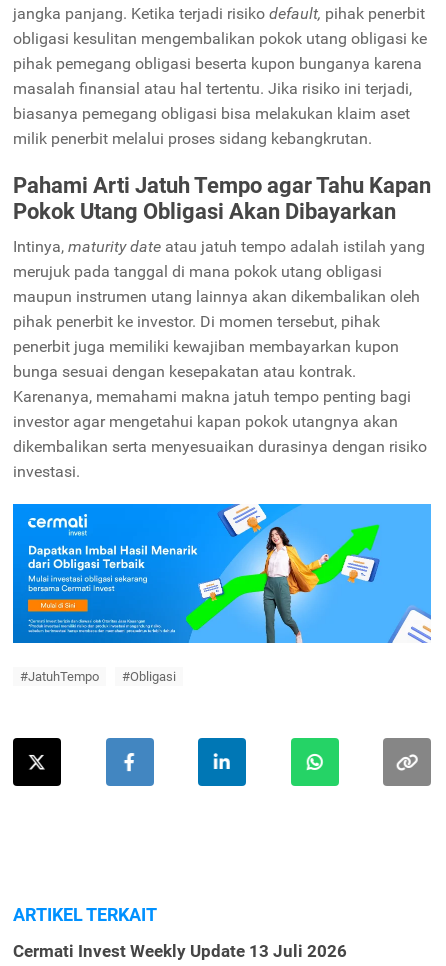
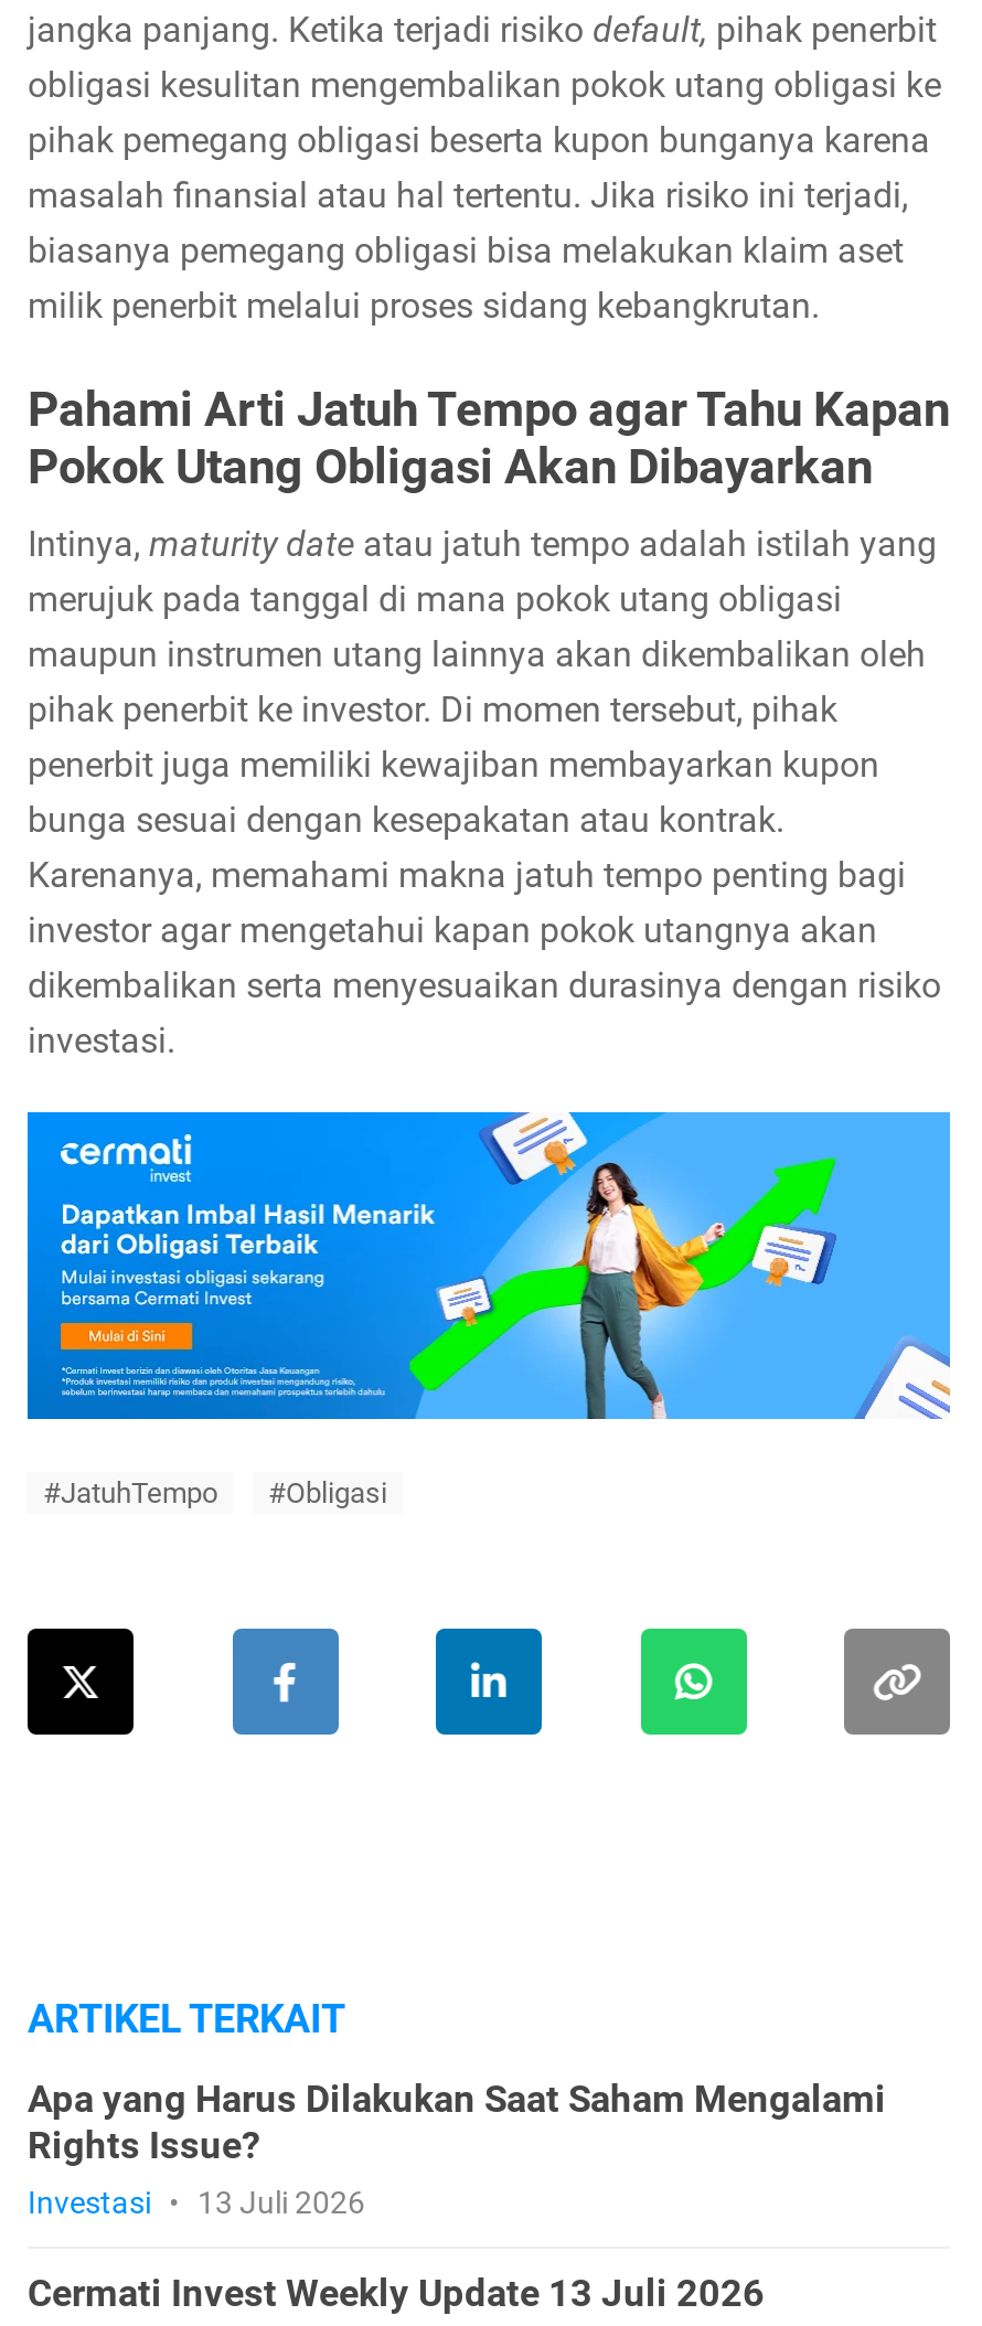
none -> [28,2077,886,2221] Apa yang Harus Dilakukan Saat Saham Mengalami | Rights Issue? | Investasi • 13 Juli 2026

